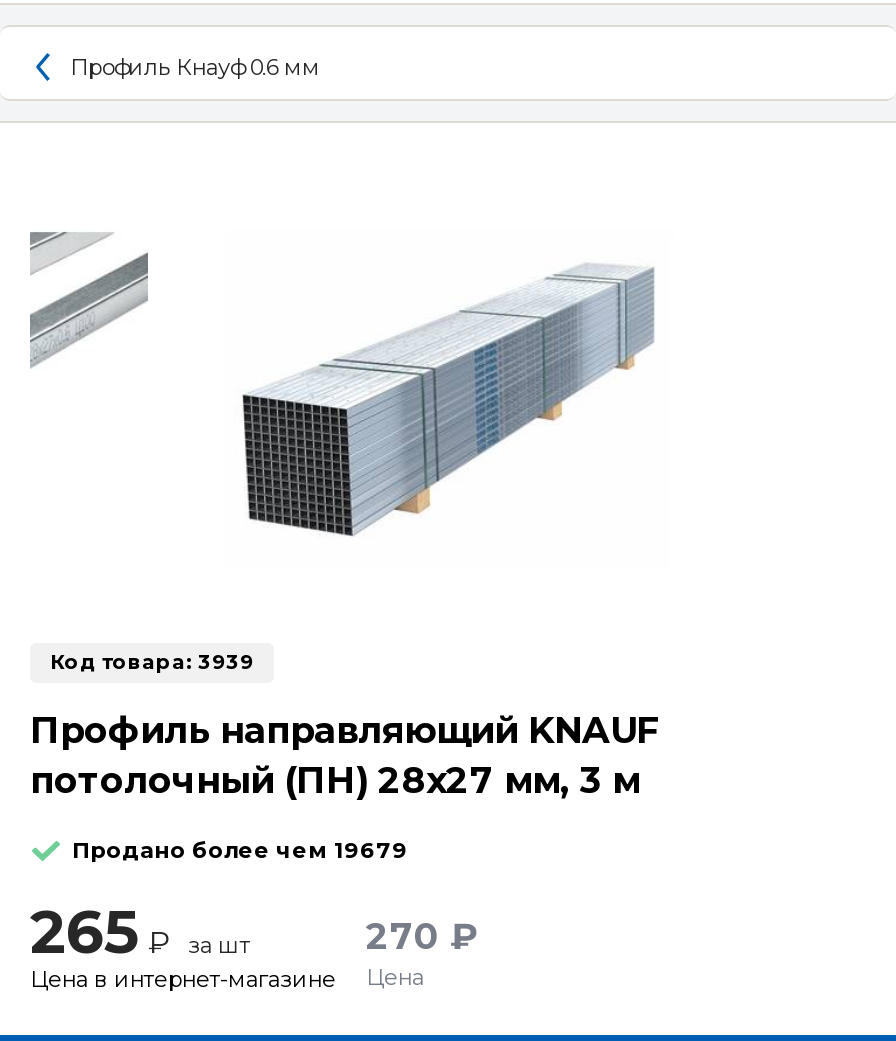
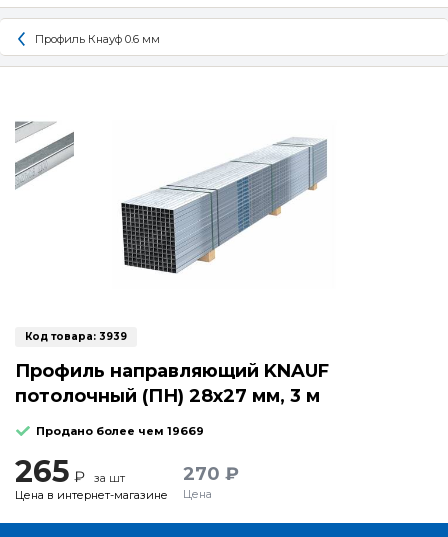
[72,837,408,865] Продано более чем 19679 -> [36,424,204,438] Продано более чем 19669

